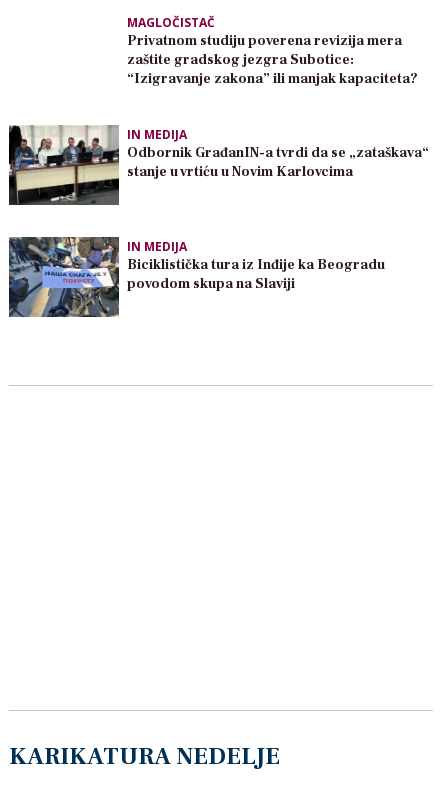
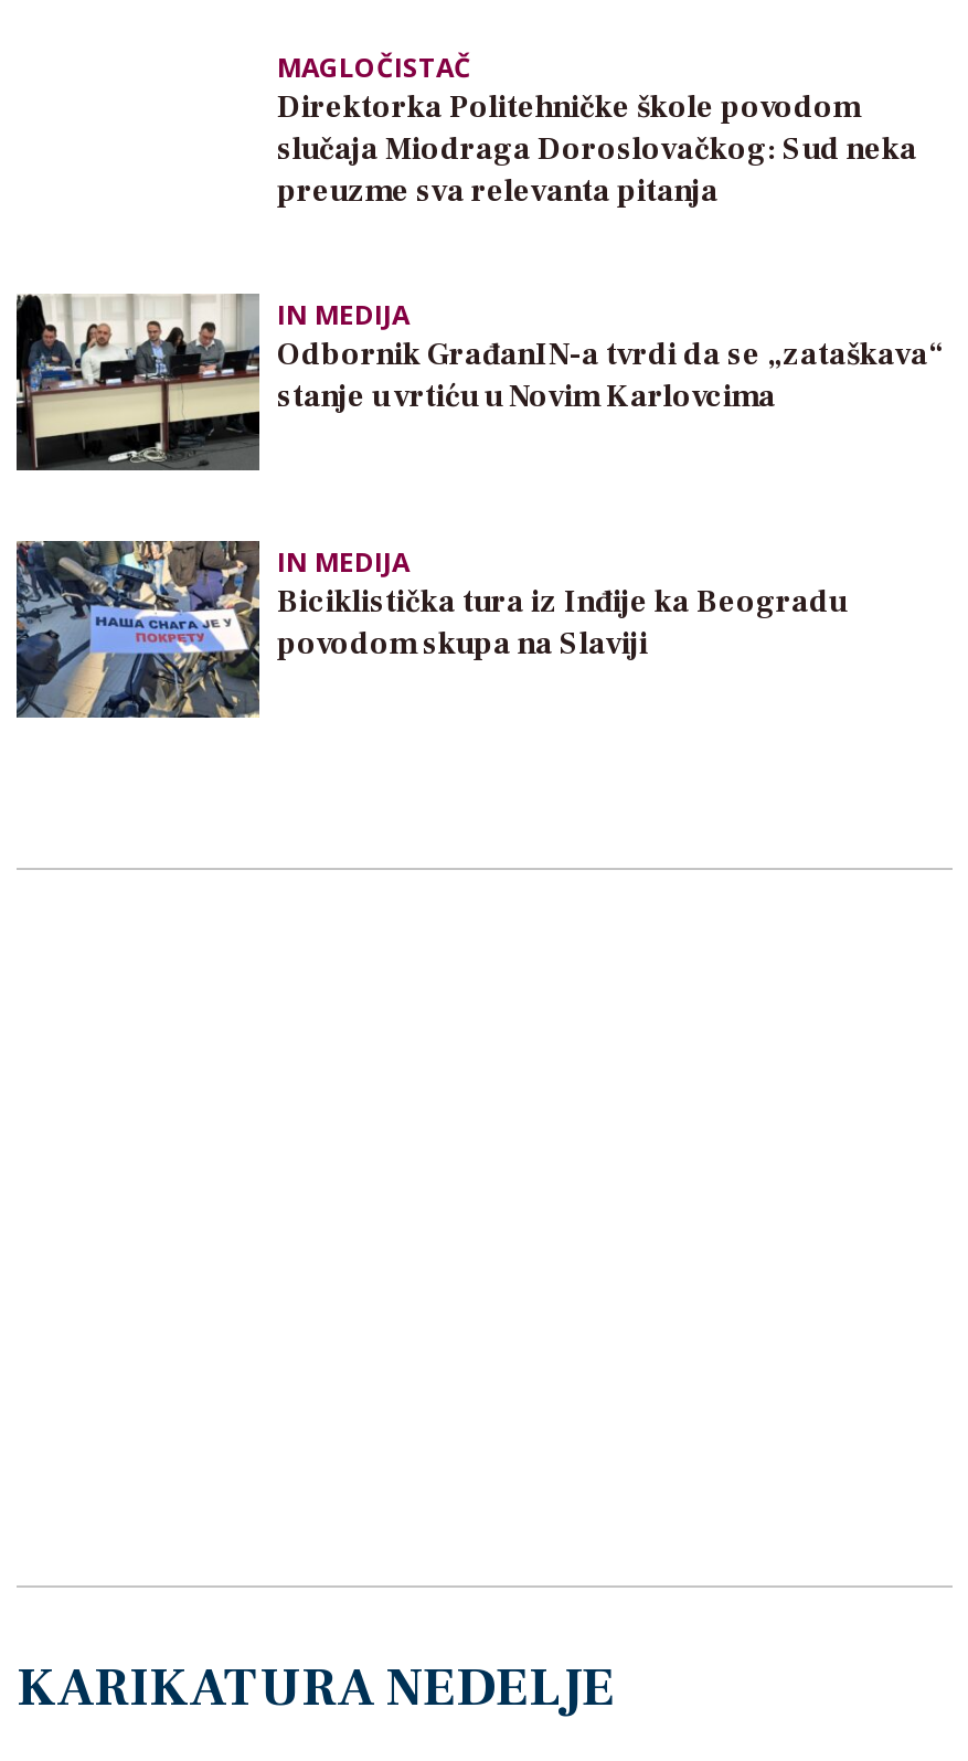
[127,32,418,88] Privatnom studiju poverena revizija mera | zaštite gradskog jezgra Subotice: | “Izigravanje zakona” ili manjak kapaciteta? -> [277,89,917,213] Direktorka Politehničke škole povodom | slučaja Miodraga Doroslovačkog: Sud neka | preuzme sva relevanta pitanja

